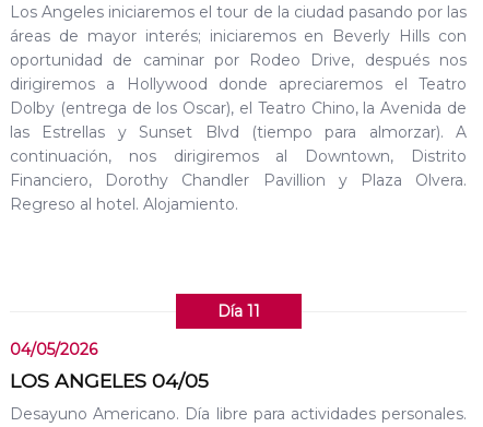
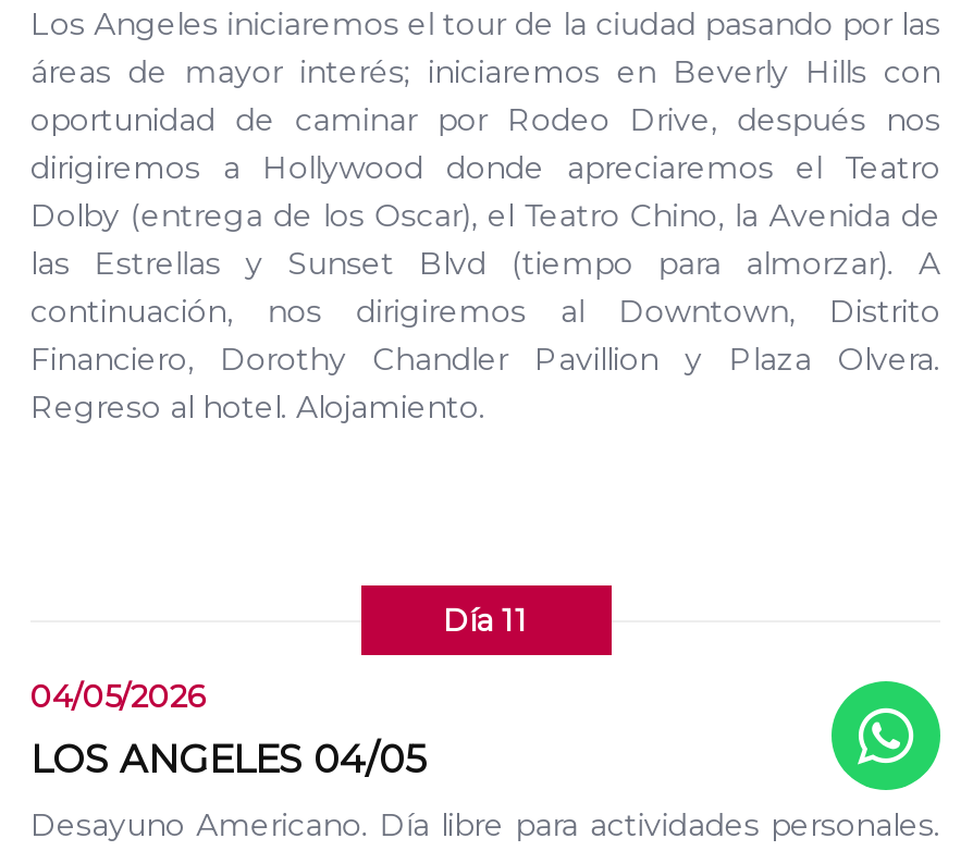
none -> [829,679,943,792] [image]

